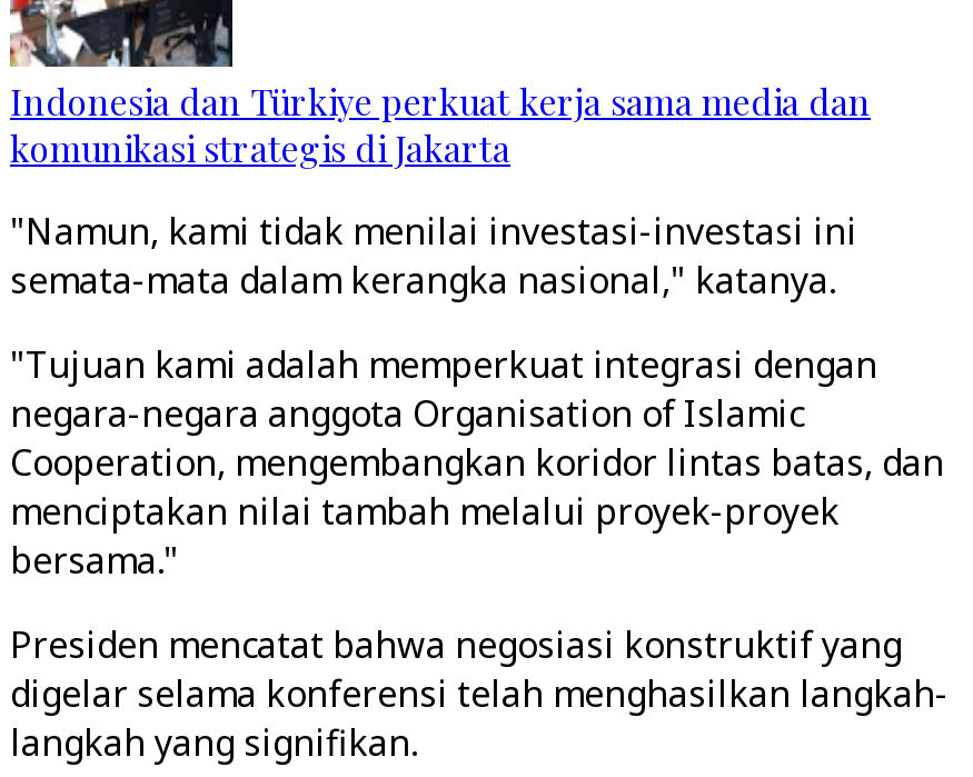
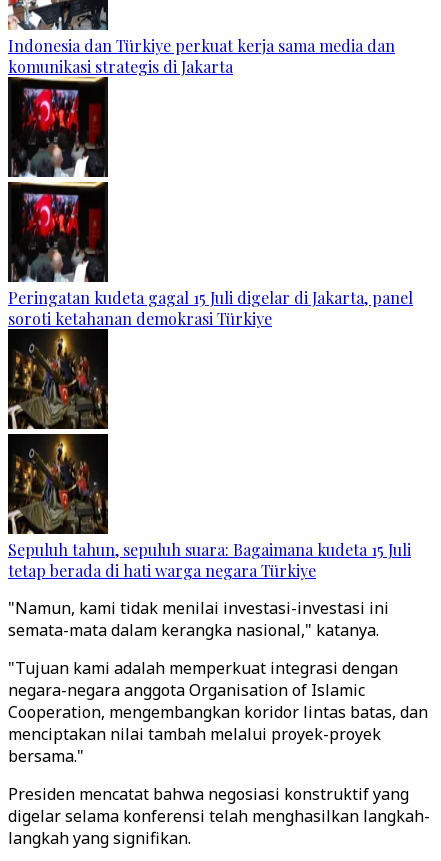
none -> [7,337,411,581] [image] | Sepuluh tahun, sepuluh suara: Bagaimana kudeta 15 Juli | tetap berada di hati warga negara Türkiye
none -> [8,80,413,329] [image] | Peringatan kudeta gagal 15 Juli digelar di Jakarta, panel | soroti ketahanan demokrasi Türkiye

